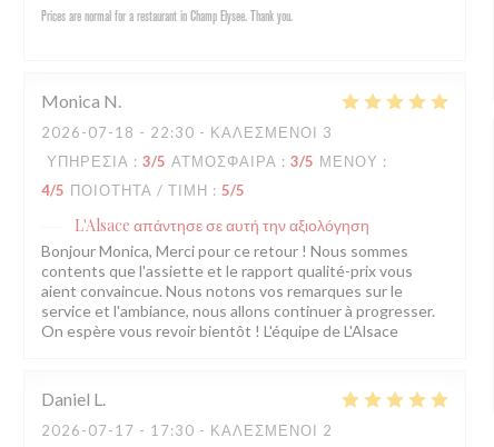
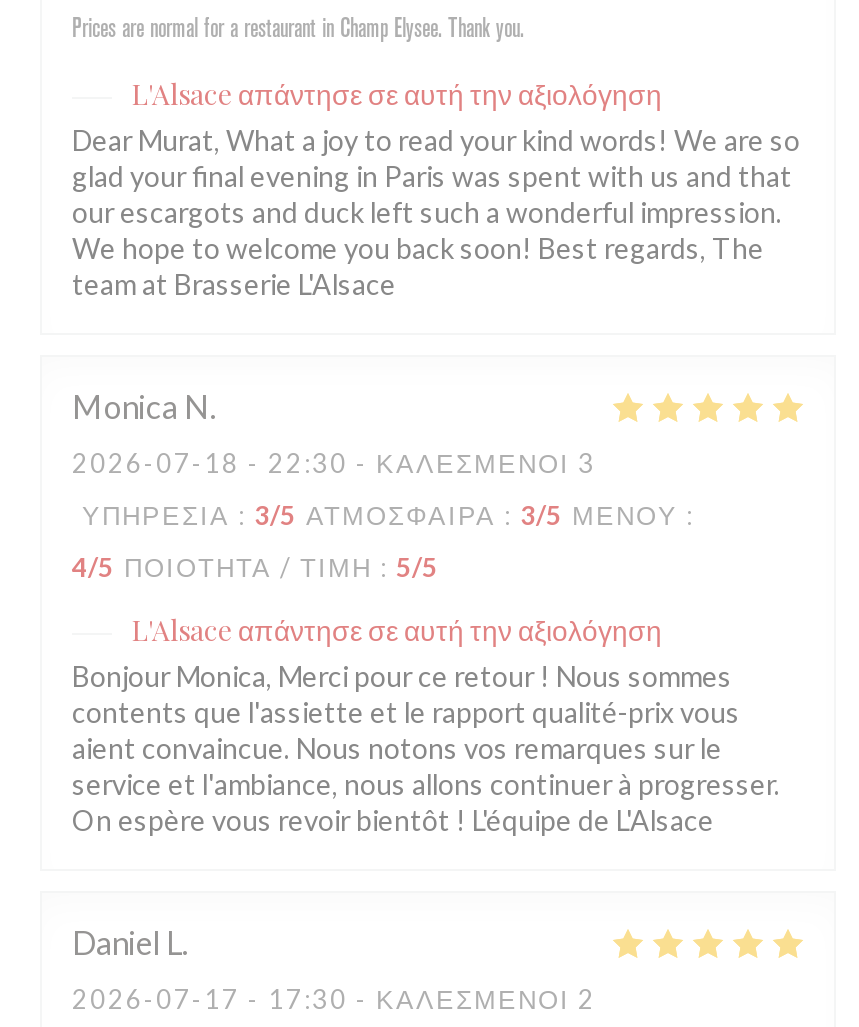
none -> [72,76,800,302] L'Alsace απάντησε σε αυτή την αξιολόγηση | Dear Murat, What a joy to read your kind words! We are so | glad your final evening in Paris was spent with us and that | our escargots and duck left such a wonderful impression. | We hope to welcome you back soon! Best regards, The | team at Brasserie L'Alsace

